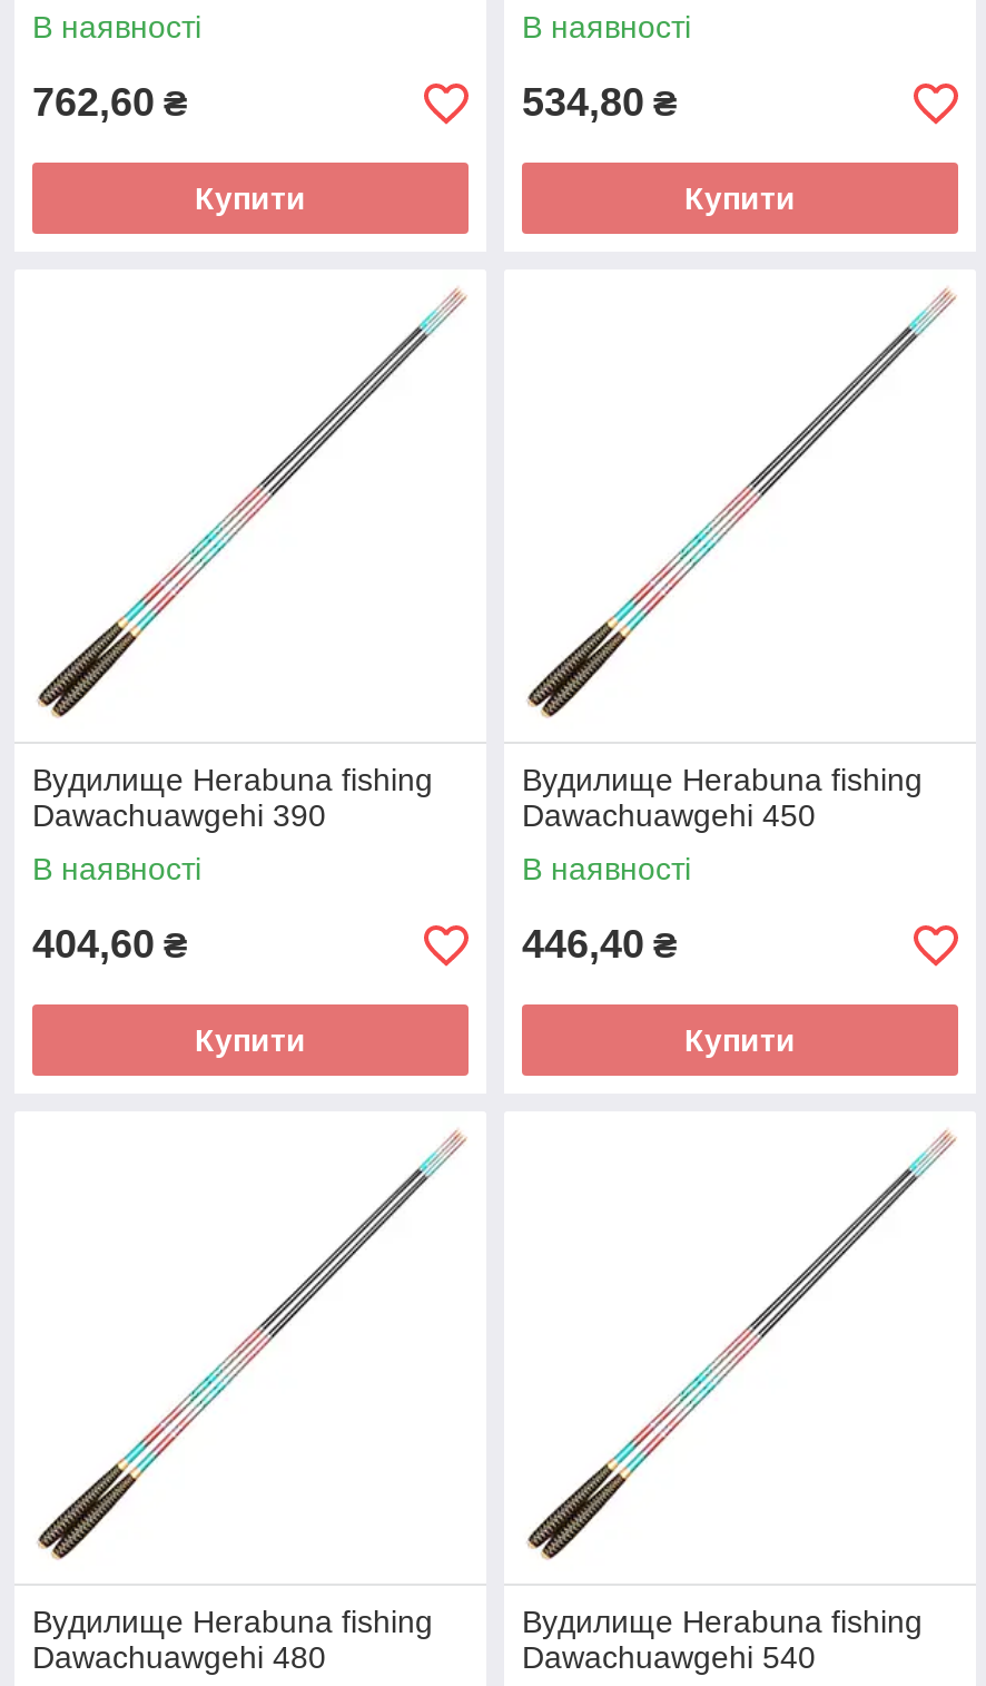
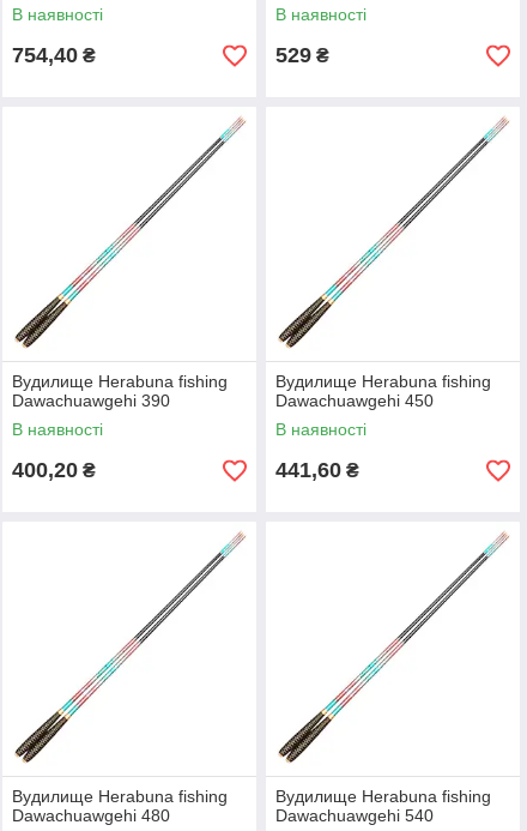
[32,81,306,217] 762,60 ₴ | Купити -> [12,44,96,68] 754,40 ₴
[522,81,796,217] 534,80 ₴ | Купити -> [275,44,329,68] 529 ₴
[32,923,306,1059] 404,60 ₴ | Купити -> [12,459,96,483] 400,20 ₴
[522,923,796,1059] 446,40 ₴ | Купити -> [275,459,359,483] 441,60 ₴

